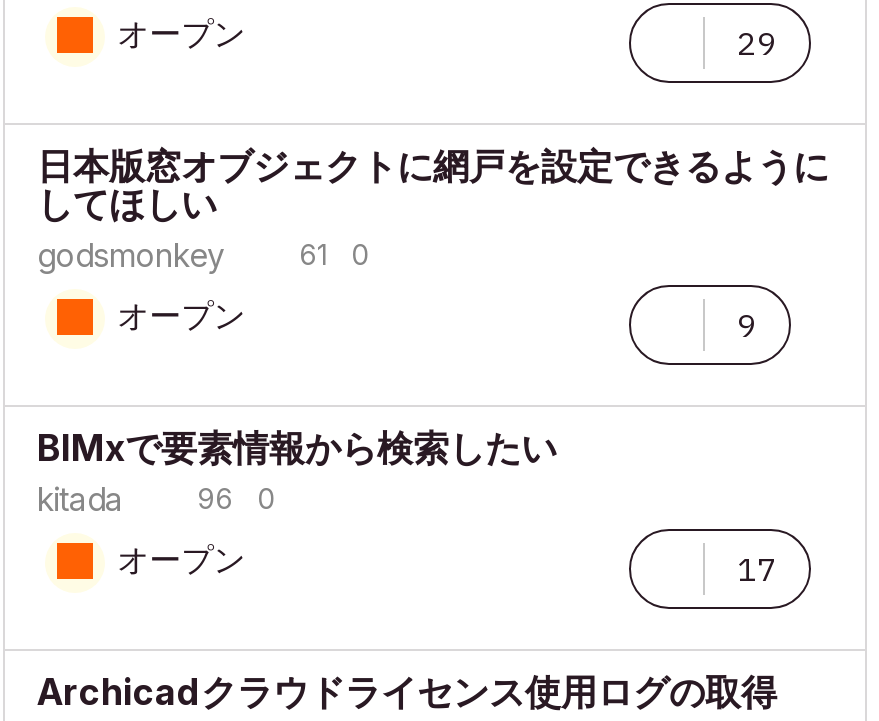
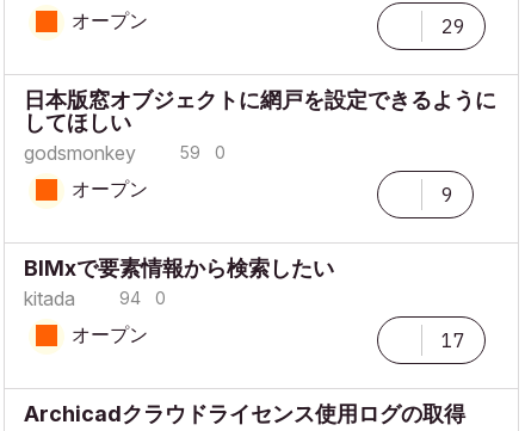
[299,237,369,271] 61 0 -> [180,142,226,162] 59 0
[197,481,275,515] 96 0 -> [119,288,166,308] 94 0

